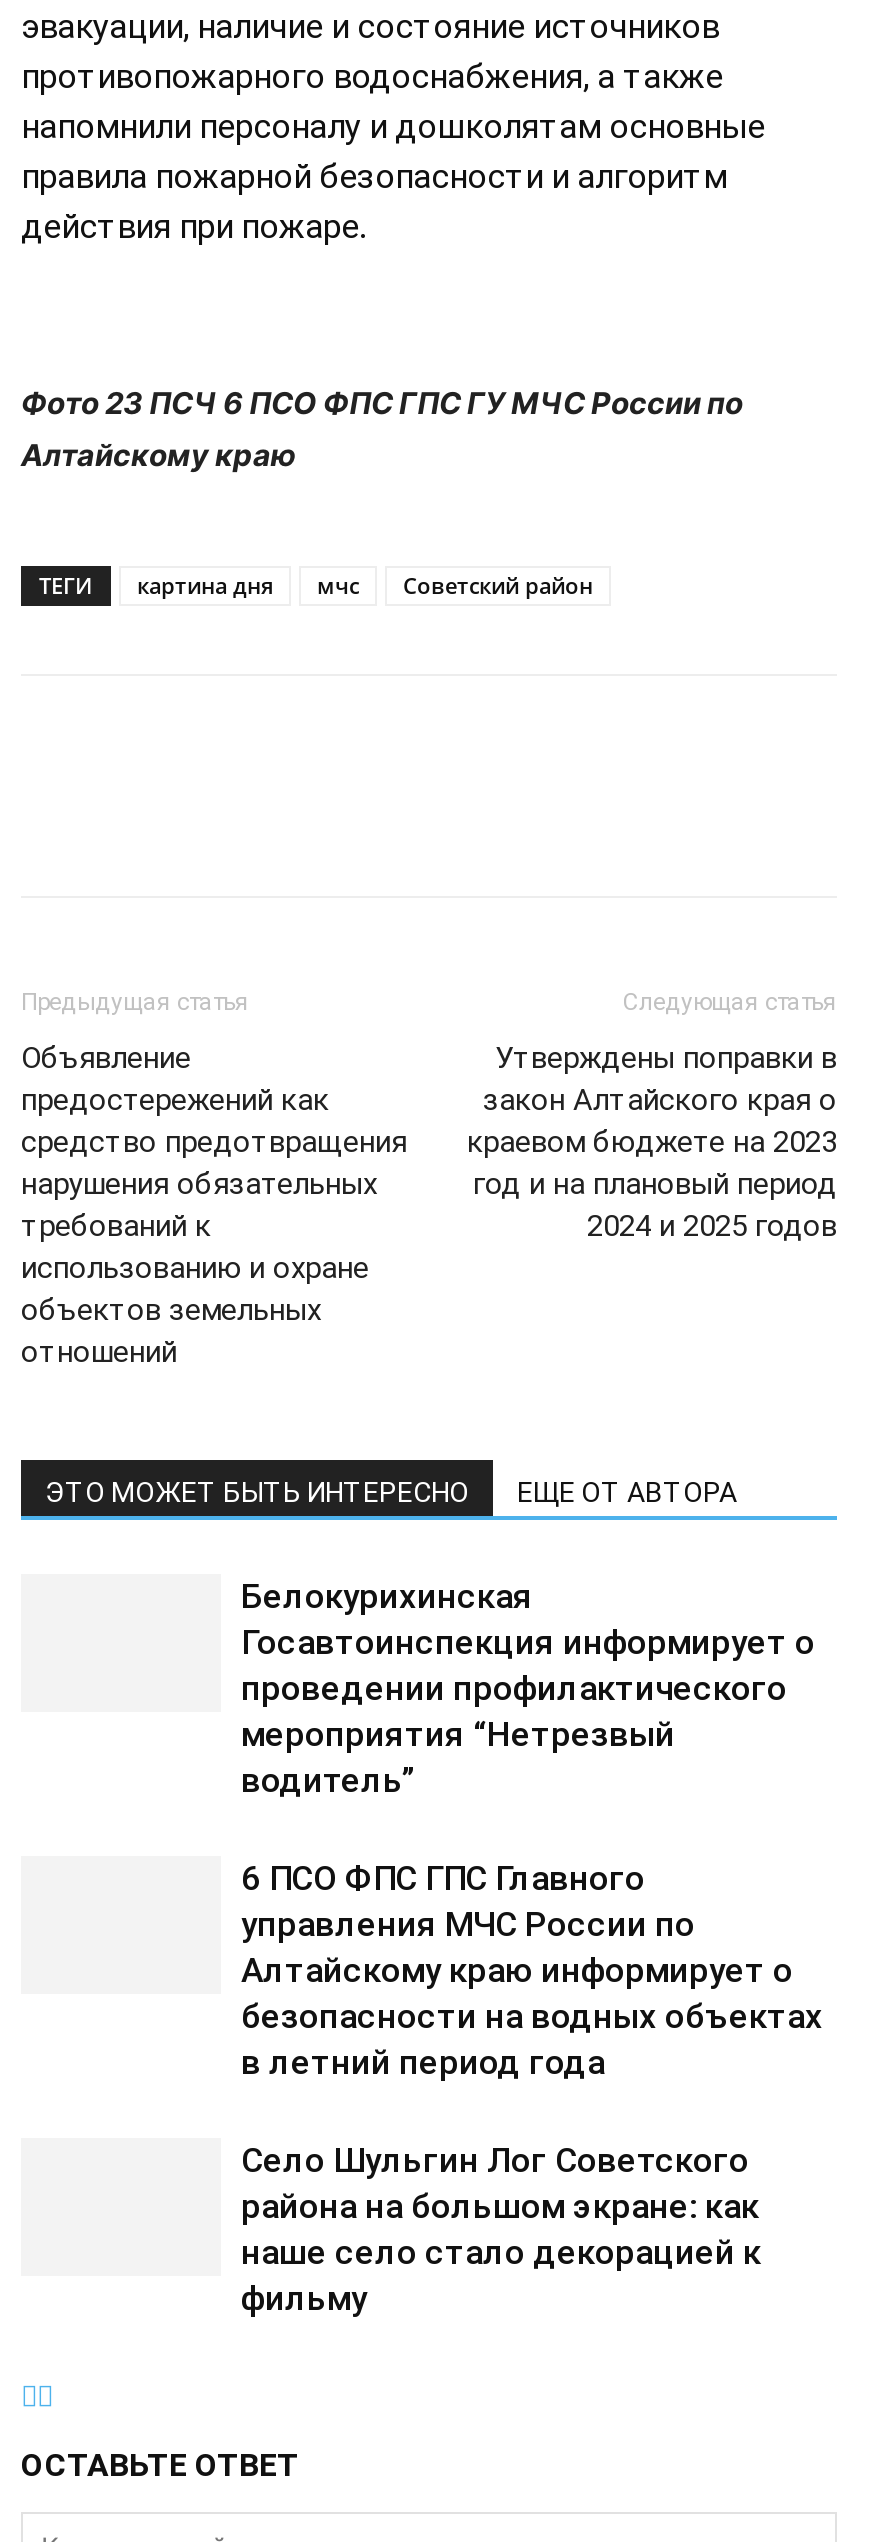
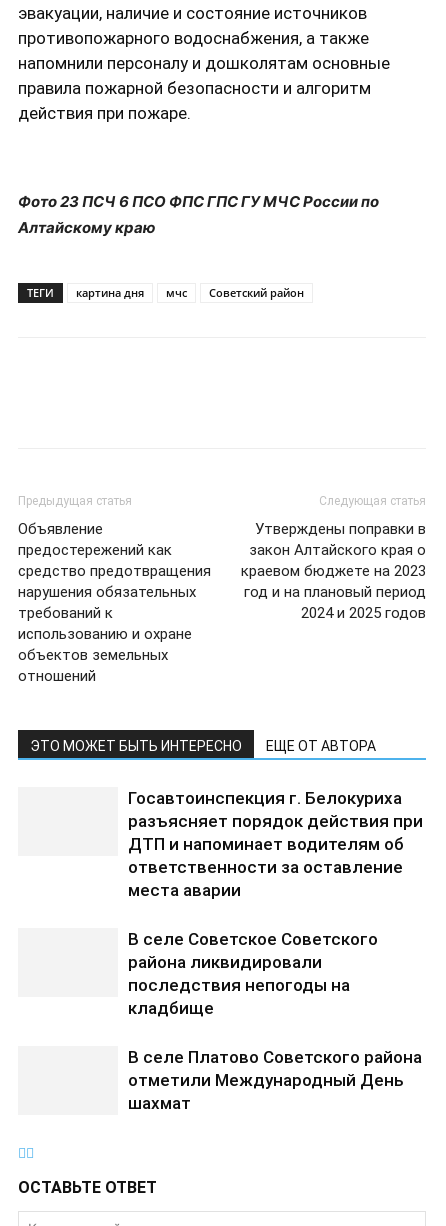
[241,1576,815,1800] Белокурихинская | Госавтоинспекция информирует о | проведении профилактического | мероприятия “Нетрезвый | водитель” -> [128,788,423,900] Госавтоинспекция г. Белокуриха | разъясняет порядок действия при | ДТП и напоминает водителям об | ответственности за оставление | места аварии
[241,1858,823,2082] 6 ПСО ФПС ГПС Главного | управления МЧС России по | Алтайскому краю информирует о | безопасности на водных объектах | в летний период года -> [128,929,378,1018] В селе Советское Советского | района ликвидировали | последствия непогоды на | кладбище
[241,2140,761,2318] Село Шульгин Лог Советского | района на большом экране: как | наше село стало декорацией к | фильму -> [128,1047,422,1113] В селе Платово Советского района | отметили Международный День | шахмат

